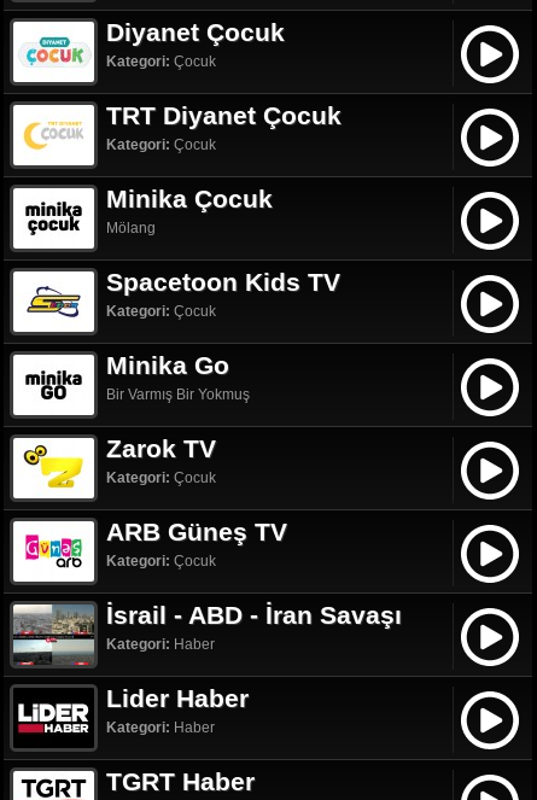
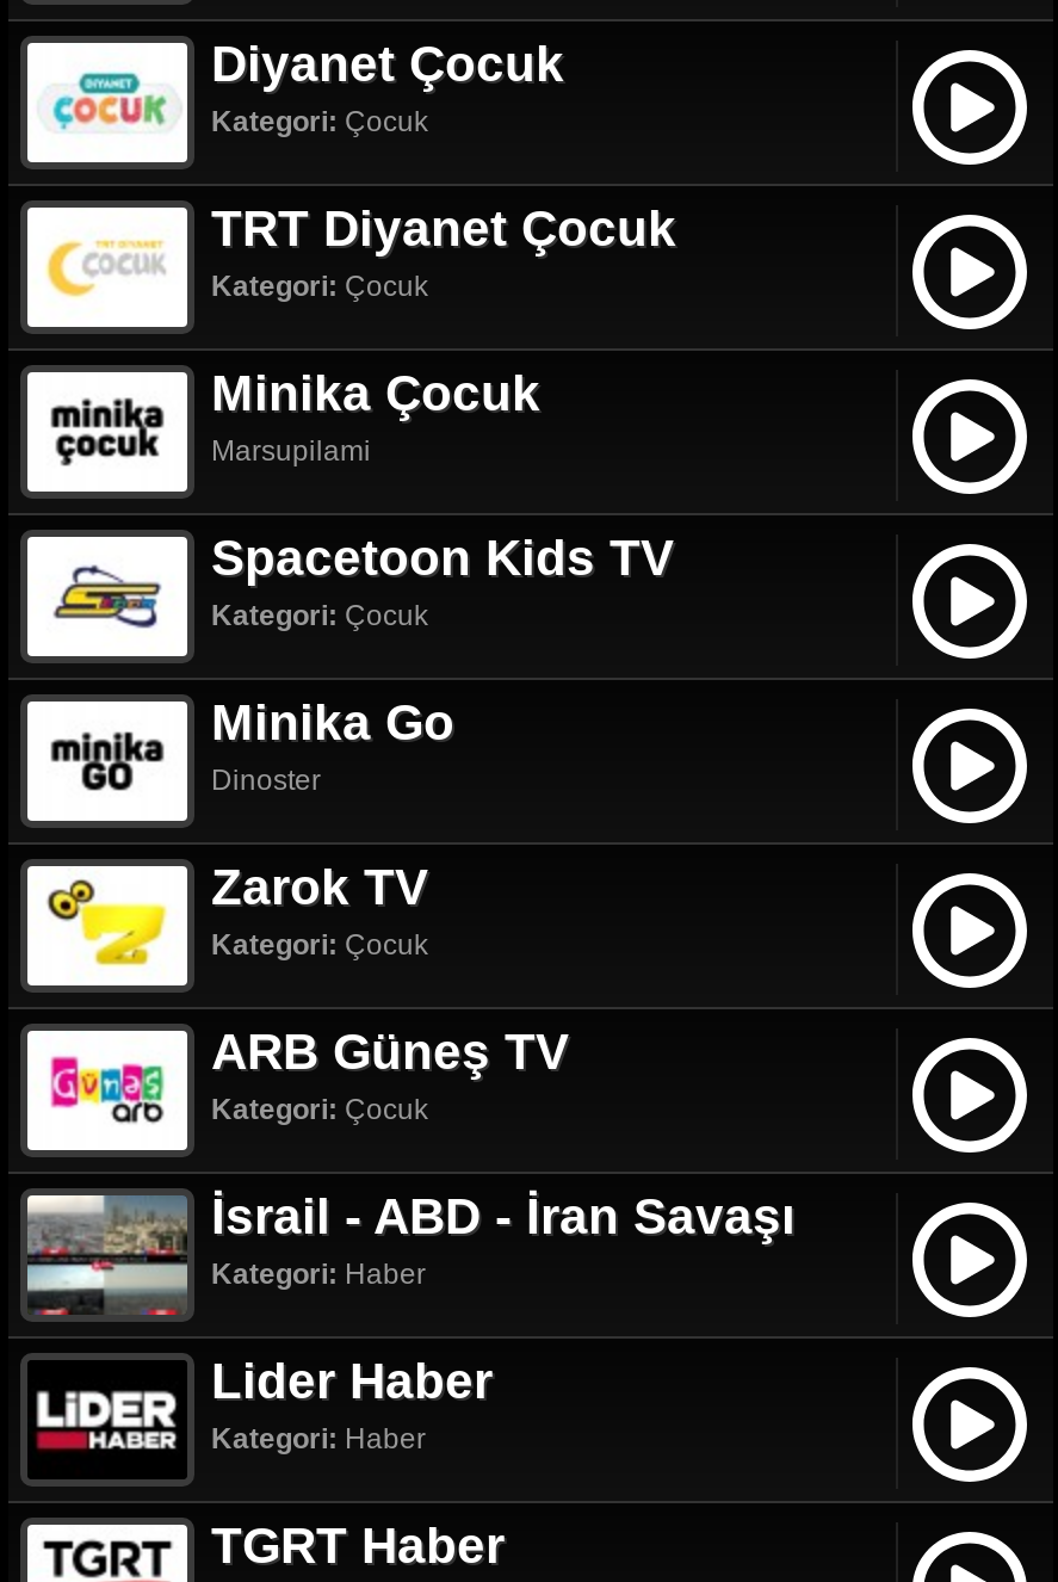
[106,220,156,237] Mölang -> [211,434,371,468] Marsupilami
[106,386,250,403] Bir Varmış Bir Yokmuş -> [211,764,321,797] Dinoster

